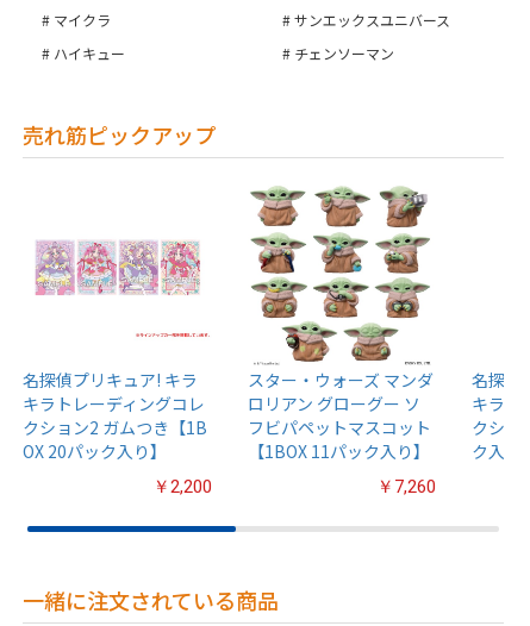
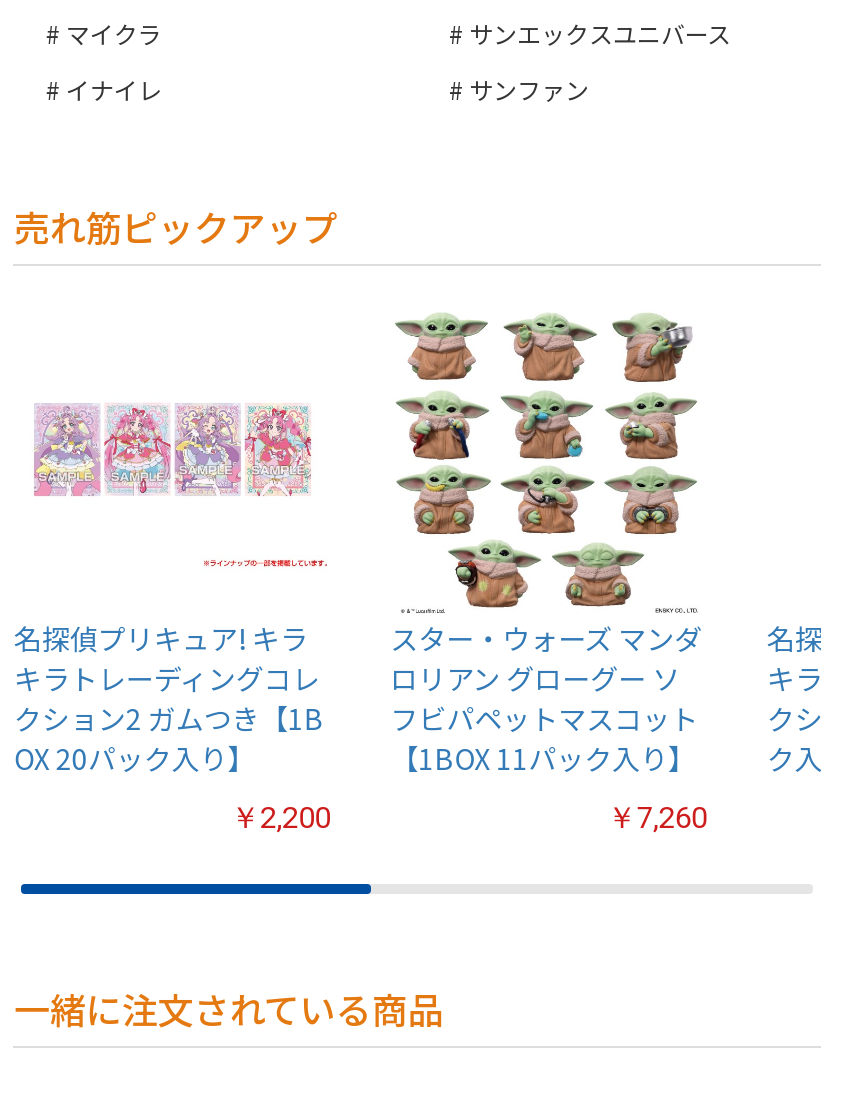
[54,42,394,63] ハイキュー | チェンソーマン -> [66,71,589,105] イナイレ | サンファン

